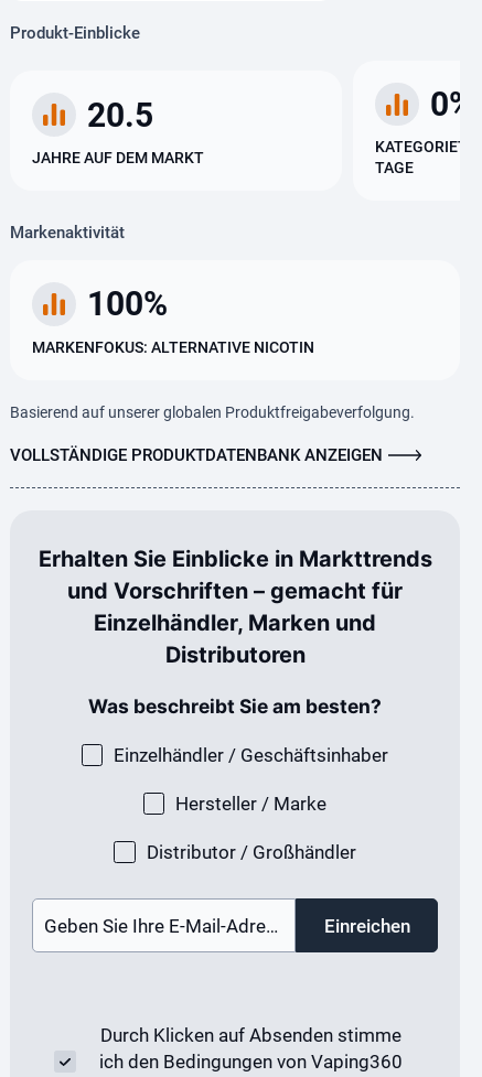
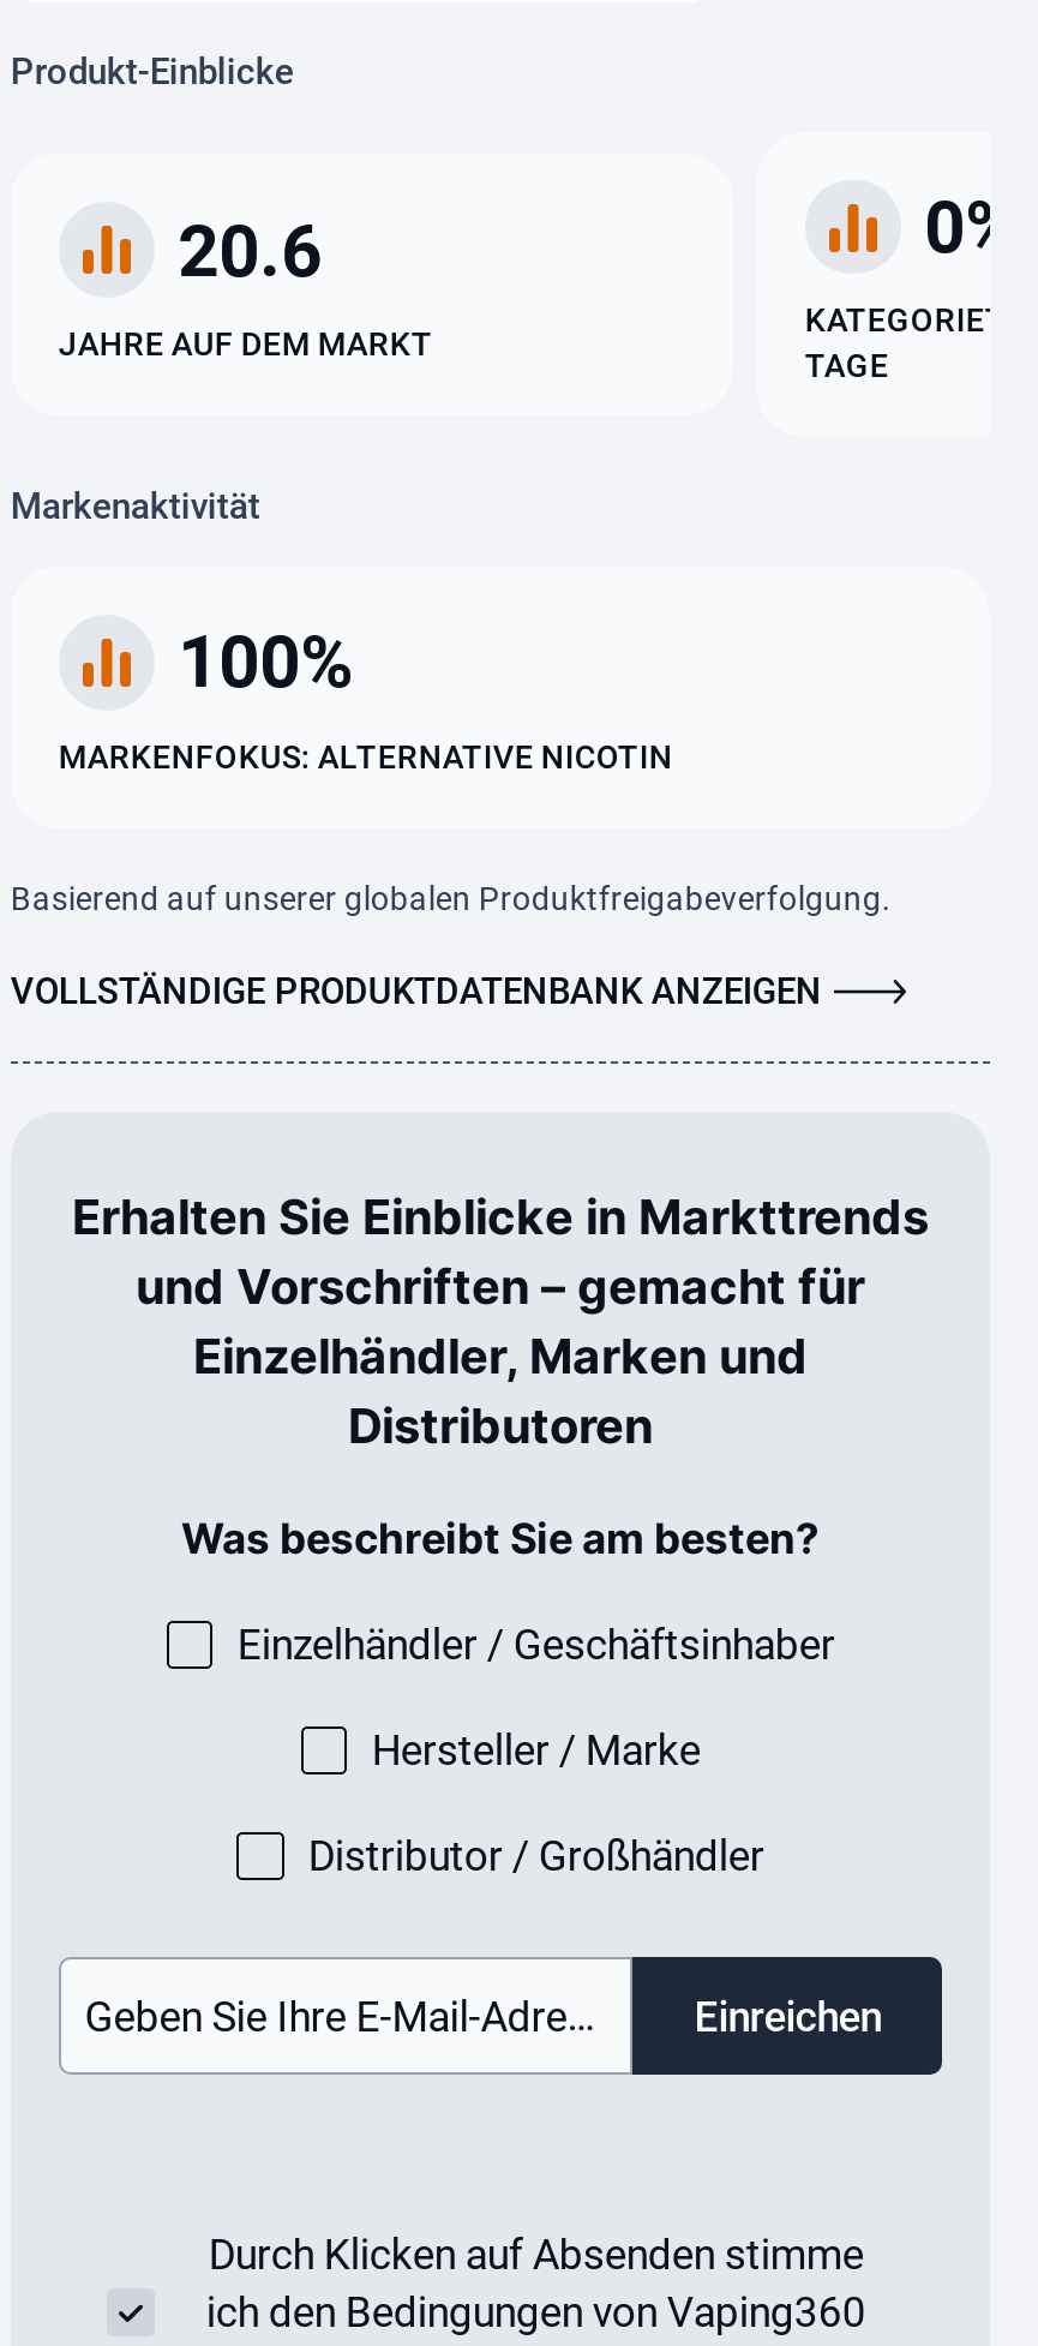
[87,95,153,134] 20.5 -> [178,208,322,292] 20.6

